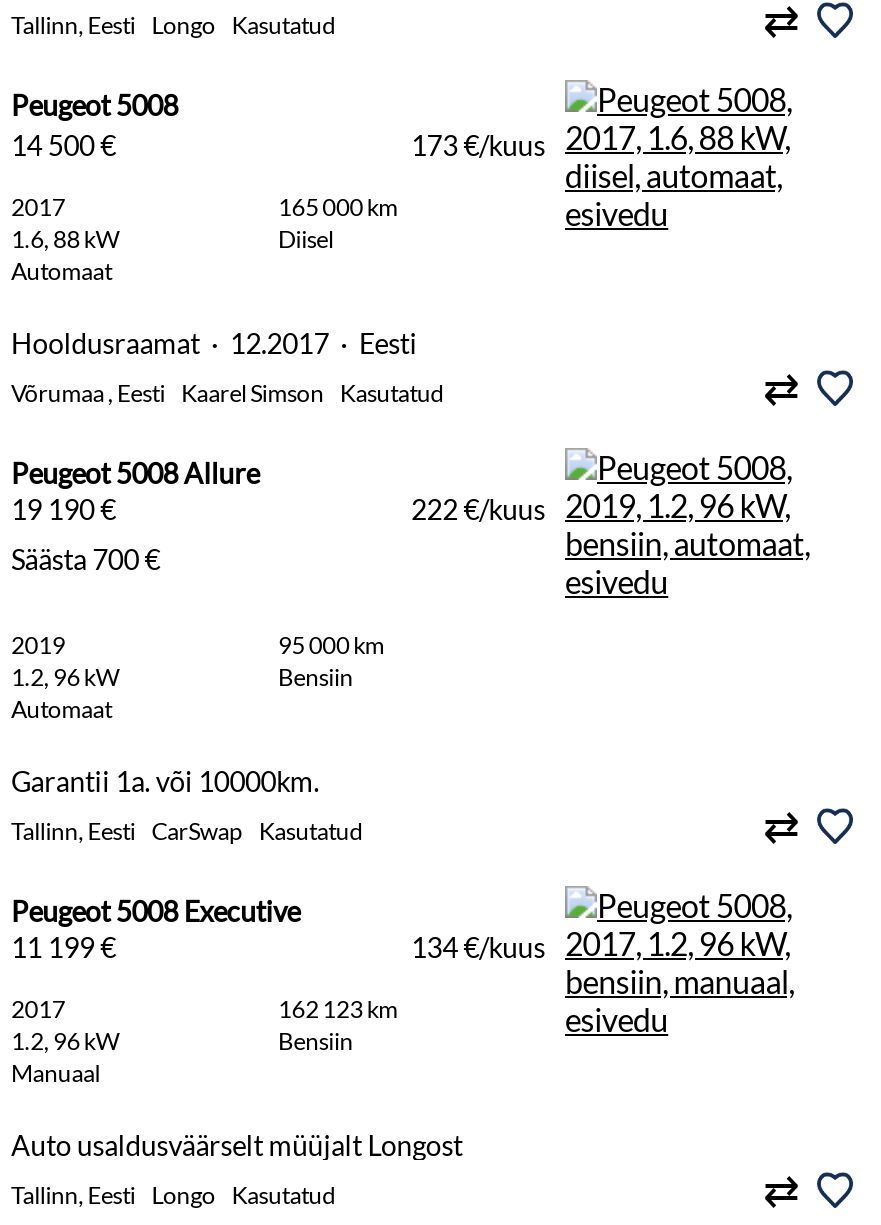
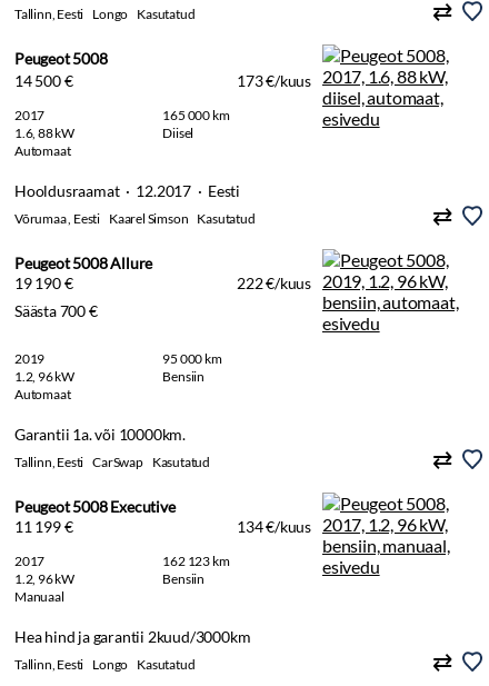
[11,1128,463,1162] Auto usaldusväärselt müüjalt Longost -> [14,627,251,646] Hea hind ja garantii 2kuud/3000km

